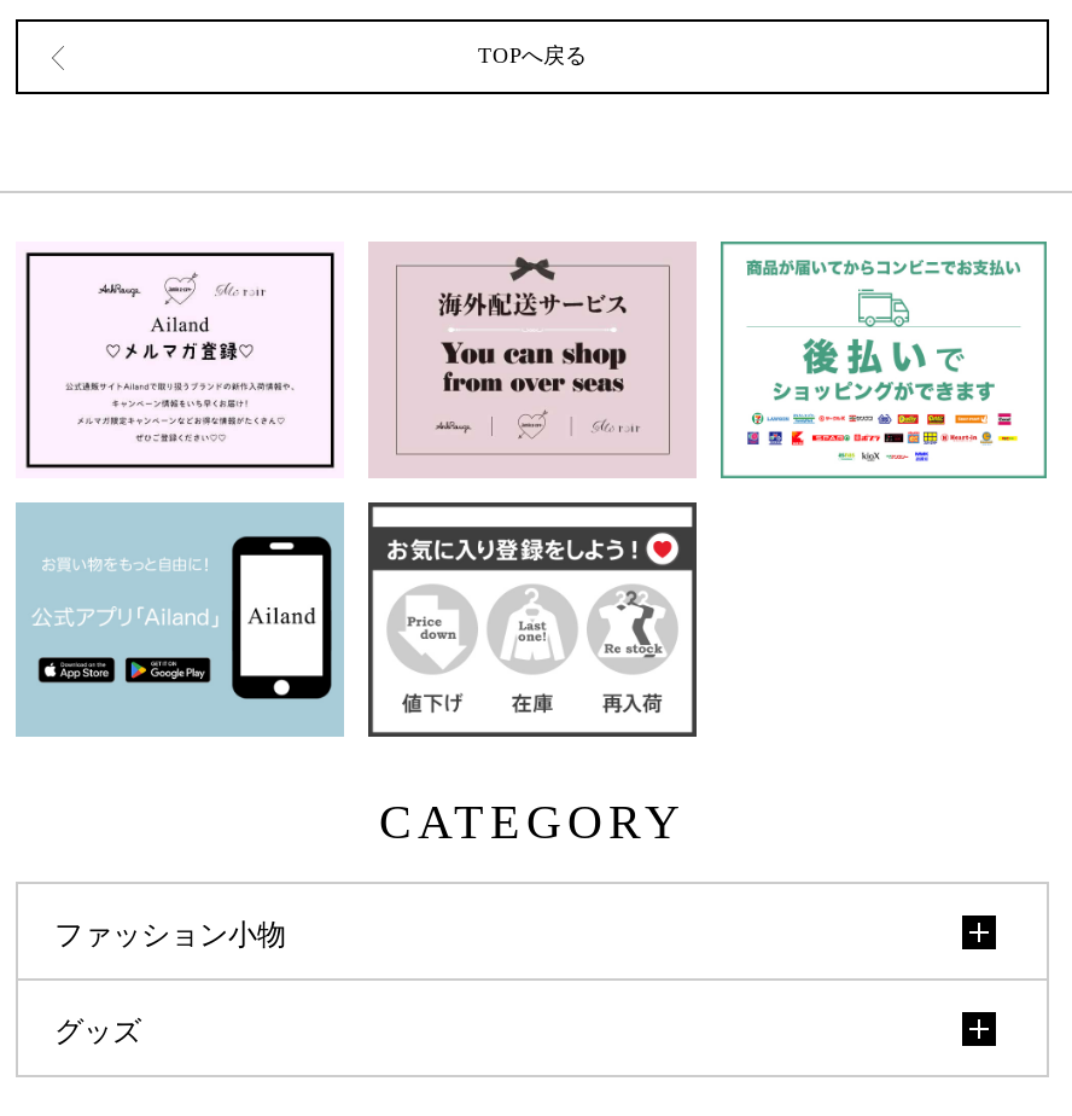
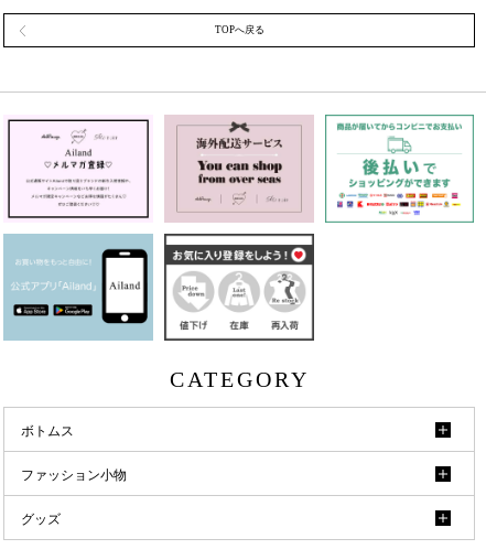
none -> [21,424,74,439] ボトムス

